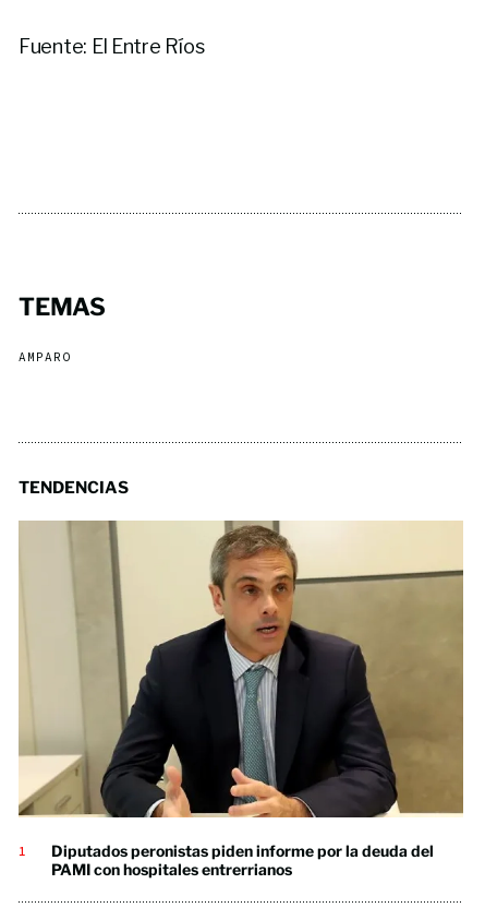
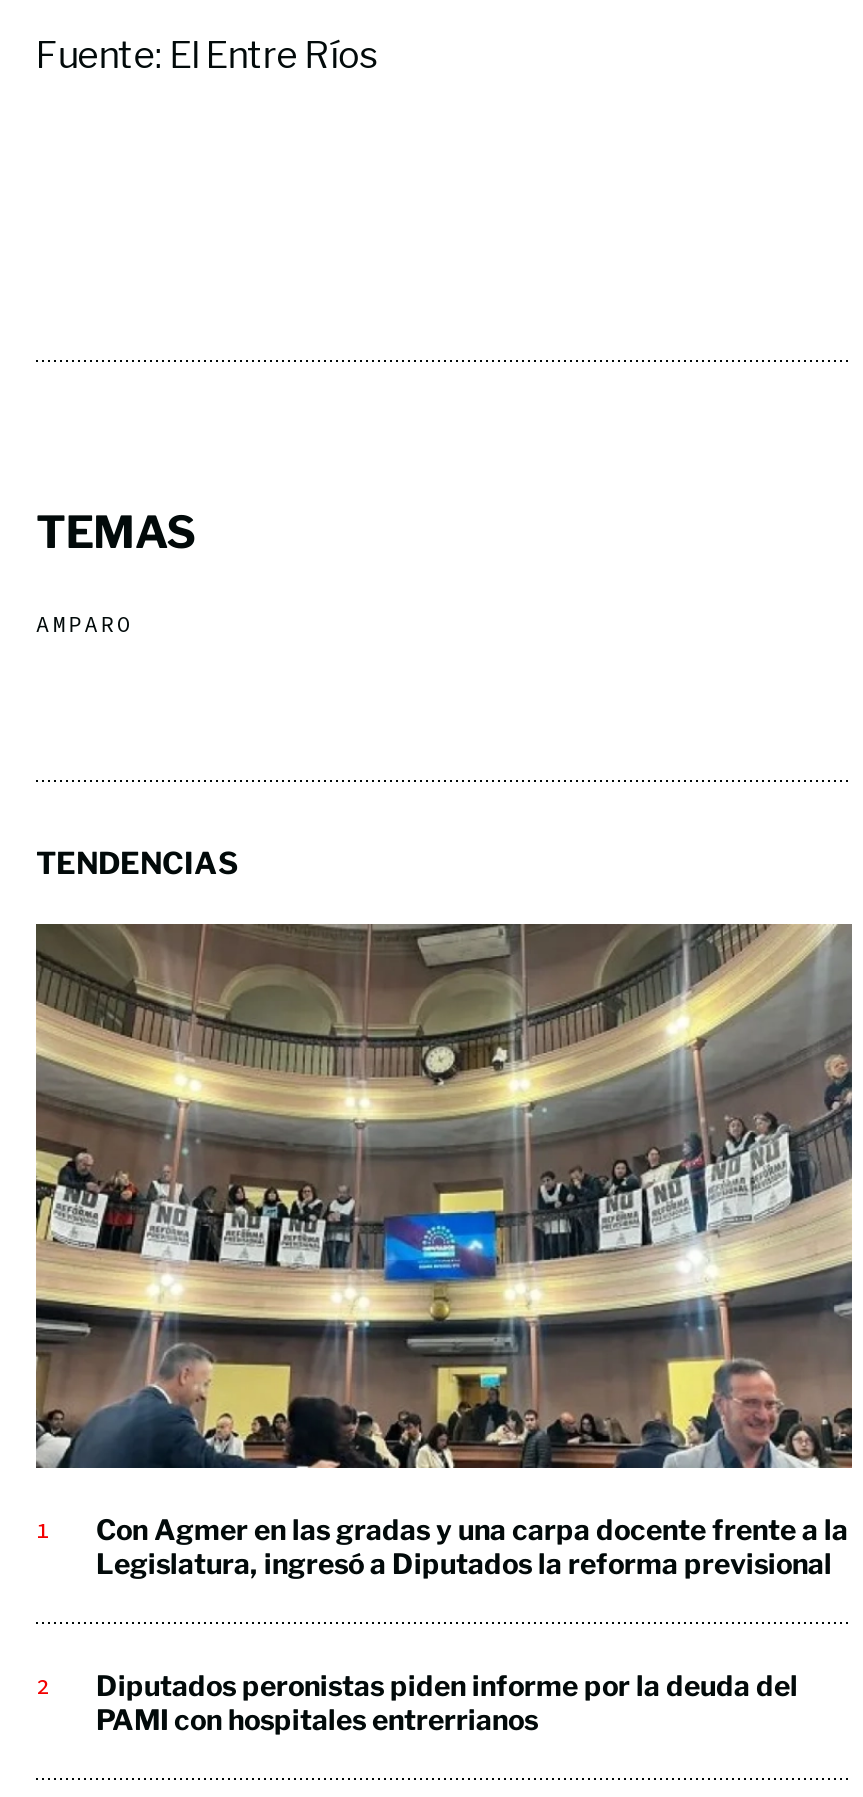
none -> [96,1511,848,1579] Con Agmer en las gradas y una carpa docente frente a la | Legislatura, ingresó a Diputados la reforma previsional
[19,521,464,817] [image] -> [34,922,854,1470] [image]

